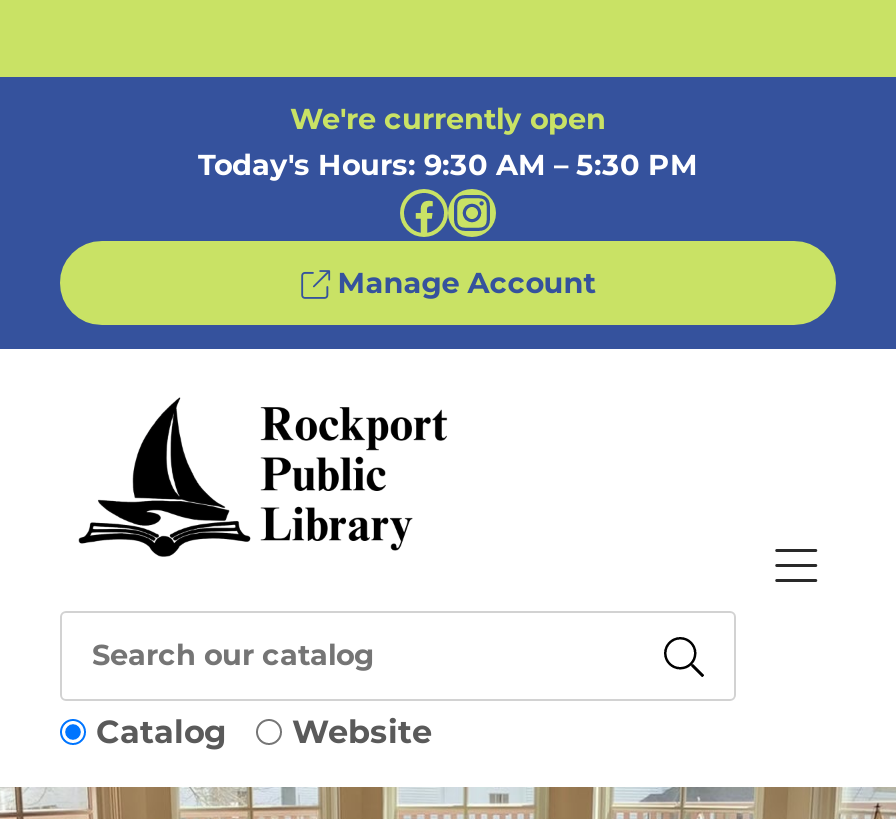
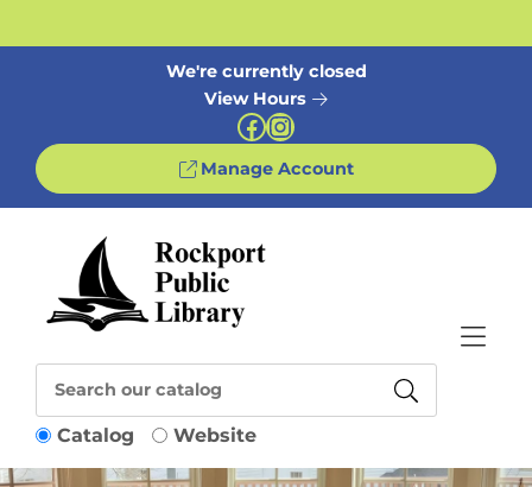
[198,101,698,183] We're currently open | Today's Hours: 9:30 AM – 5:30 PM -> [166,61,366,110] We're currently closed | View Hours

